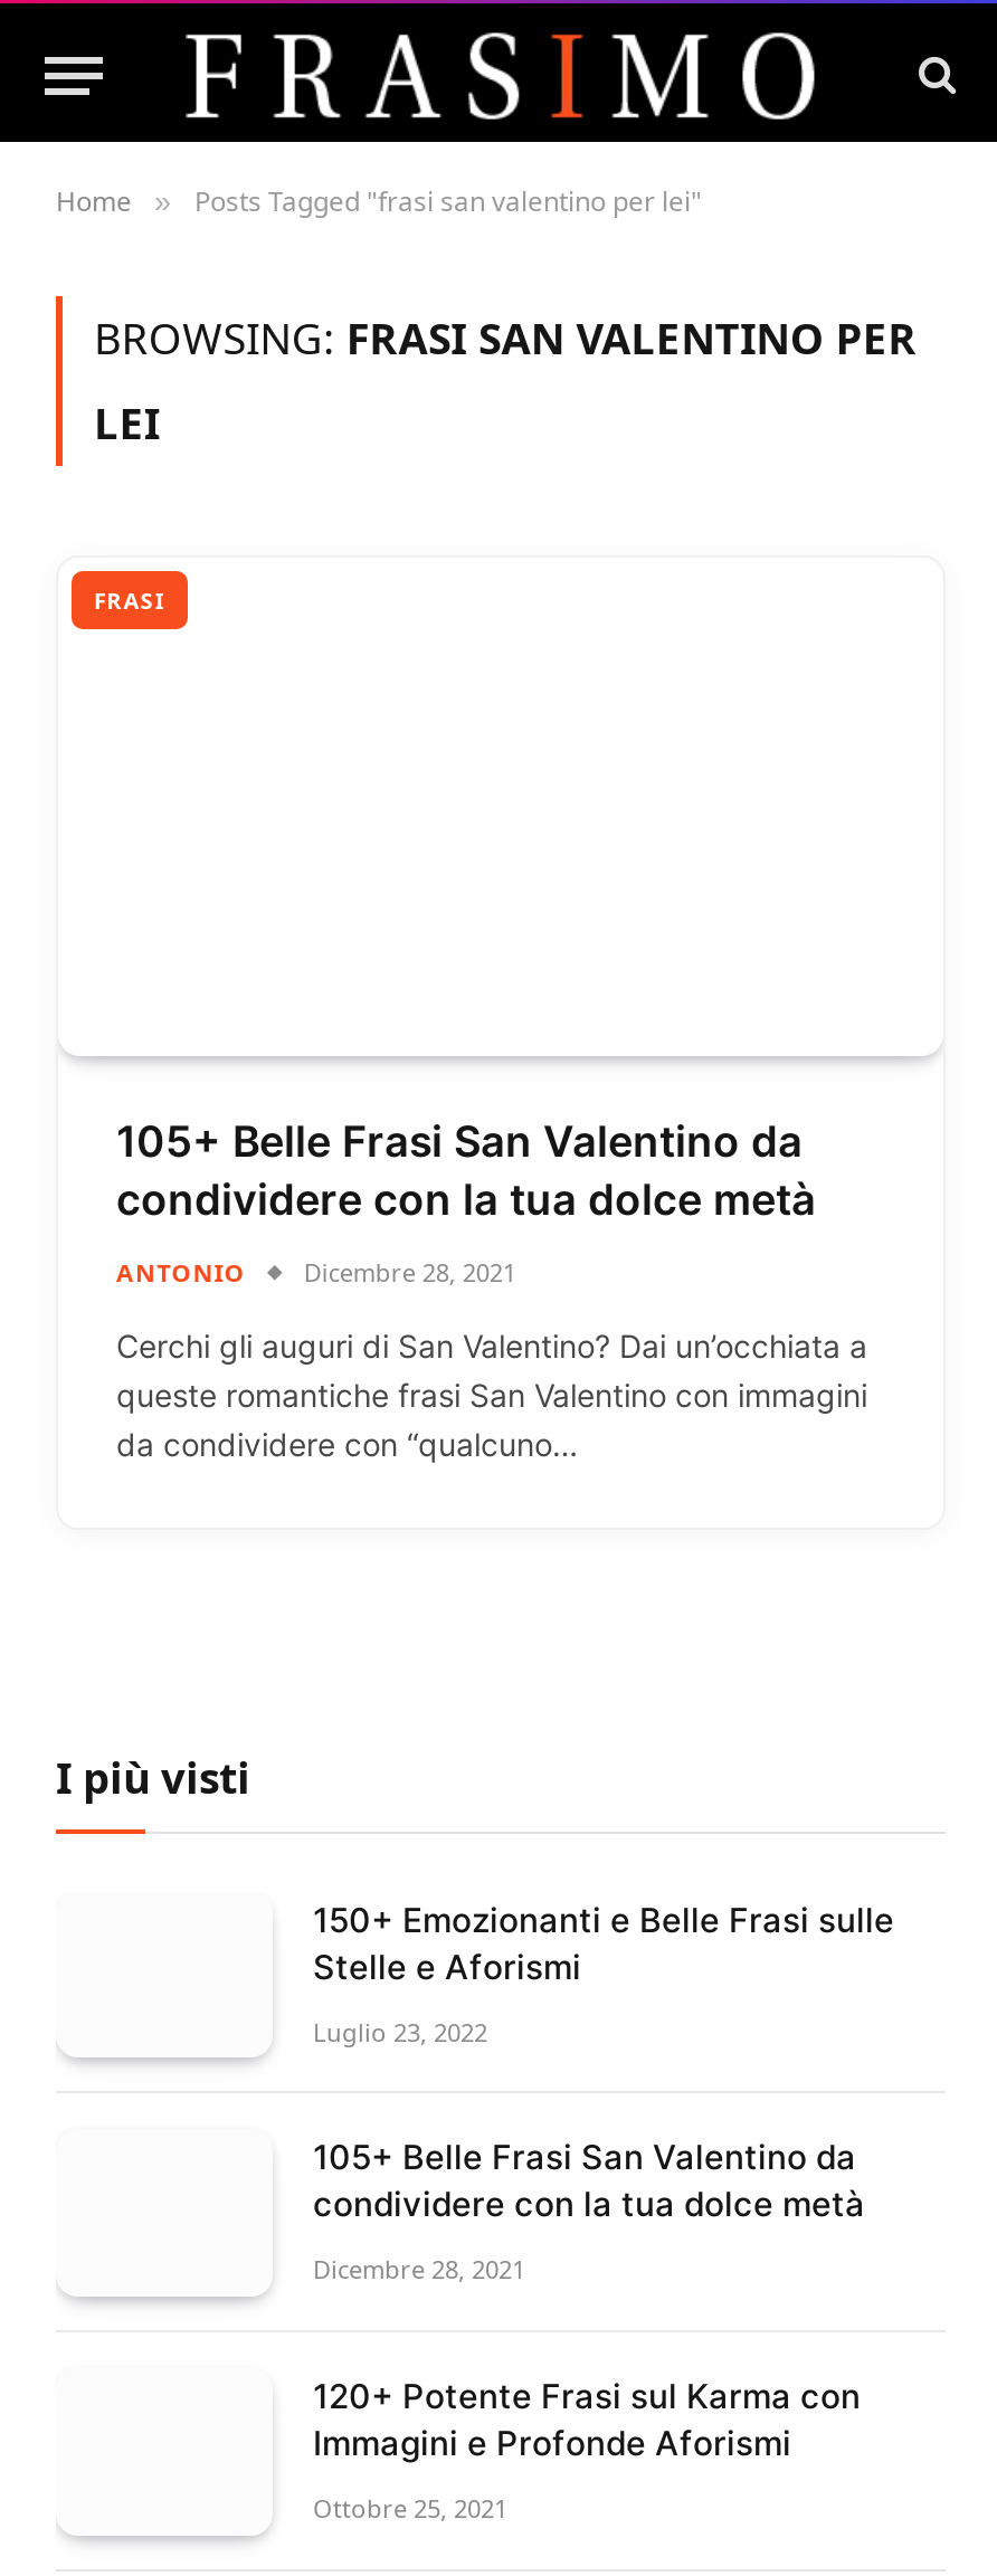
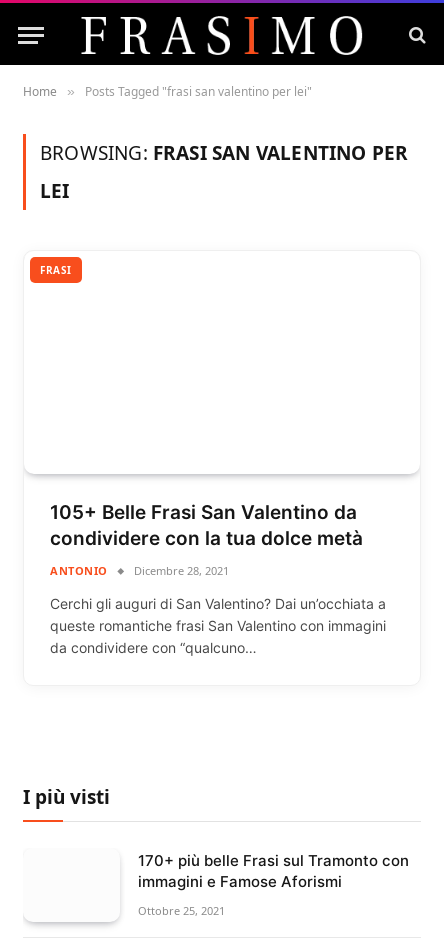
[313,1898,894,2464] 150+ Emozionanti e Belle Frasi sulle | Stelle e Aforismi | Luglio 23, 2022 | 105+ Belle Frasi San Valentino da | condividere con la tua dolce metà | Dicembre 28, 2021 | 120+ Potente Frasi sul Karma con | Immagini e Profonde Aforismi -> [138,851,409,891] 170+ più belle Frasi sul Tramonto con | immagini e Famose Aforismi

